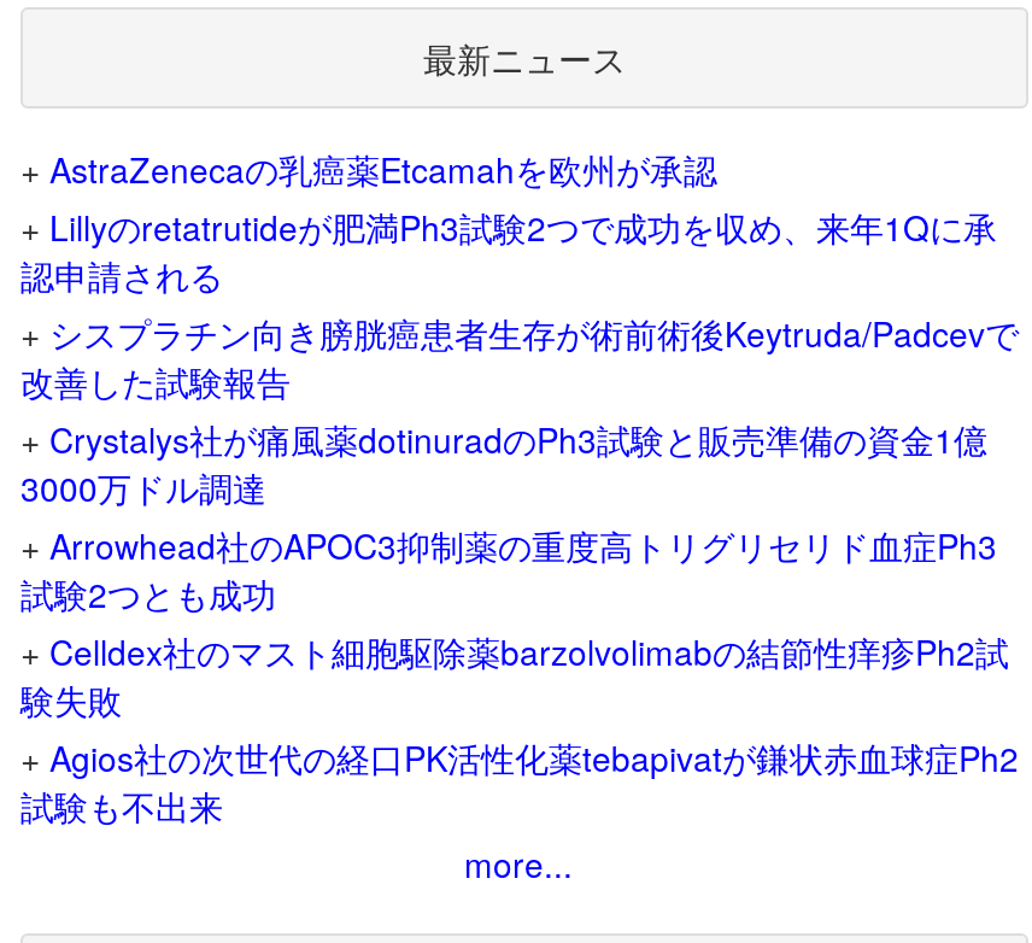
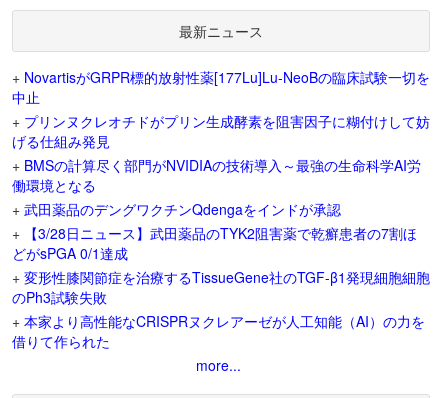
[20,145,1019,830] + AstraZenecaの乳癌薬Etcamahを欧州が承認 | + Lillyのretatrutideが肥満Ph3試験2つで成功を収め、来年1Qに承 | 認申請される | +シスプラチン向き膀胱癌患者生存が術前術後Keytruda/Padcevで | 改善した試験報告 | + Crystalys社が痛風薬dotinuradのPh3試験と販売準備の資金1億 | 3000万ドル調達 | + Arrowhead社のAPOC3抑制薬の重度高トリグリセリド血症Ph3 | 試験2つとも成功 | + Celldex社のマスト細胞駆除薬barzolvolimabの結節性痒疹Ph2試 | 験失敗 | + Agios社の次世代の経口PK活性化薬tebapivatが鎌状赤血球症Ph2 | 試験も不出来 -> [12,67,430,351] + NovartisがGRPR標的放射性薬[177Lu]Lu-NeoBの臨床試験一切を | 中止 | +プリンヌクレオチドがプリン生成酵素を阻害因子に糊付けして妨 | げる仕組み発見 | + BMSの計算尽く部門がNVIDIAの技術導入～最強の生命科学AI労 | 働環境となる | +武田薬品のデングワクチンQdengaをインドが承認 | +【3/28日ニュース】武田薬品のTYK2阻害薬で乾癬患者の7割ほ | どがsPGA 0/1達成 | +変形性膝関節症を治療するTissueGene社のTGF-β1発現細胞細胞 | のPh3試験失敗 | +本家より高性能なCRISPRヌクレアーゼが人工知能（AI）の力を | 借りて作られた

